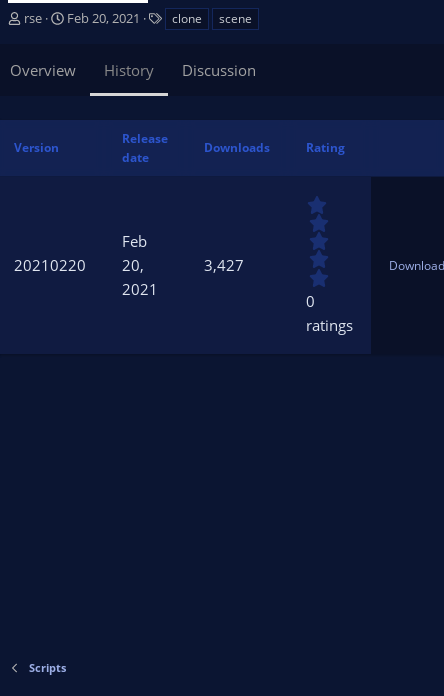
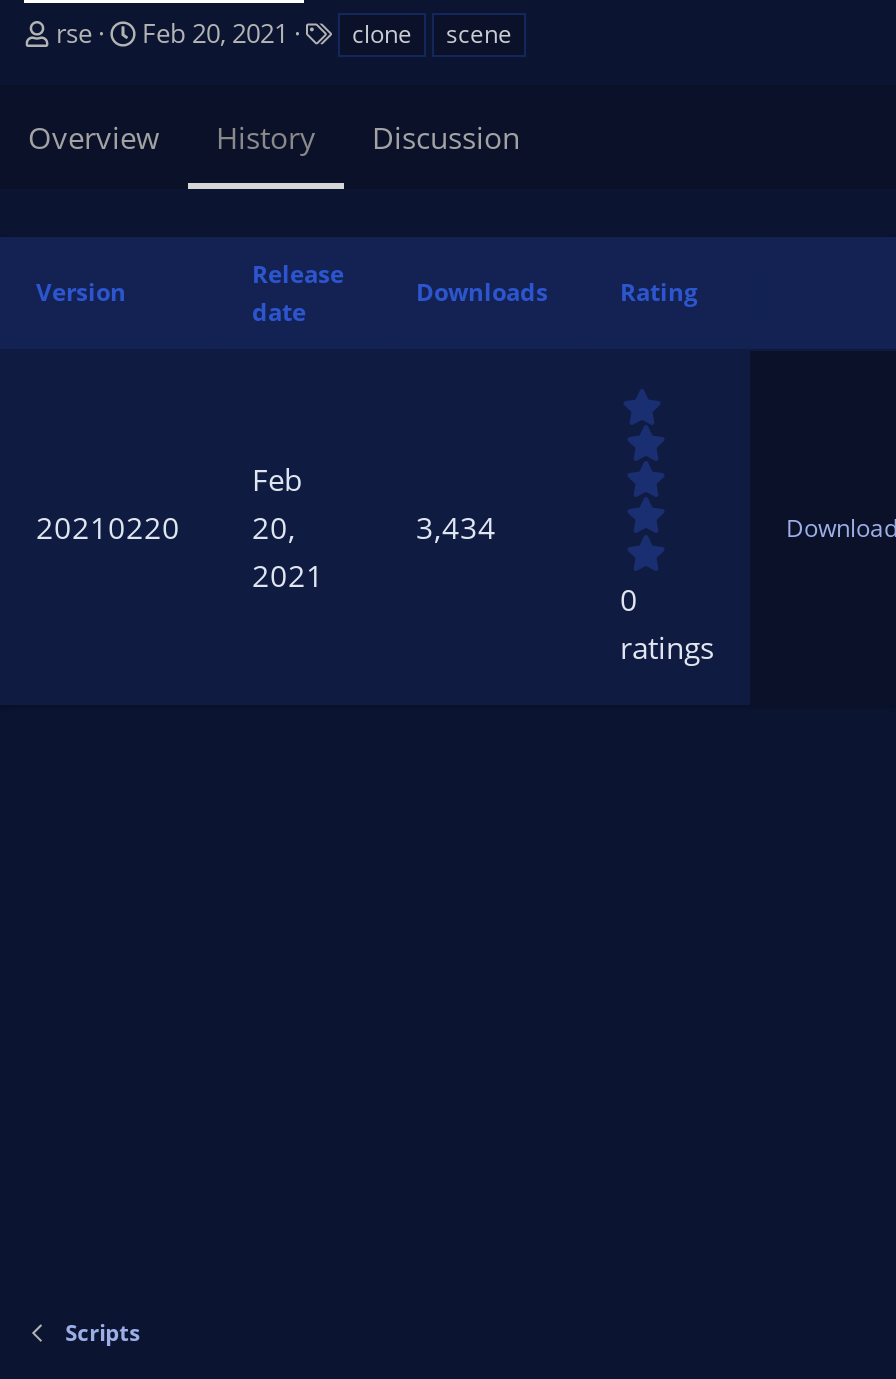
[204,255,244,275] 3,427 -> [416,508,496,548] 3,434

